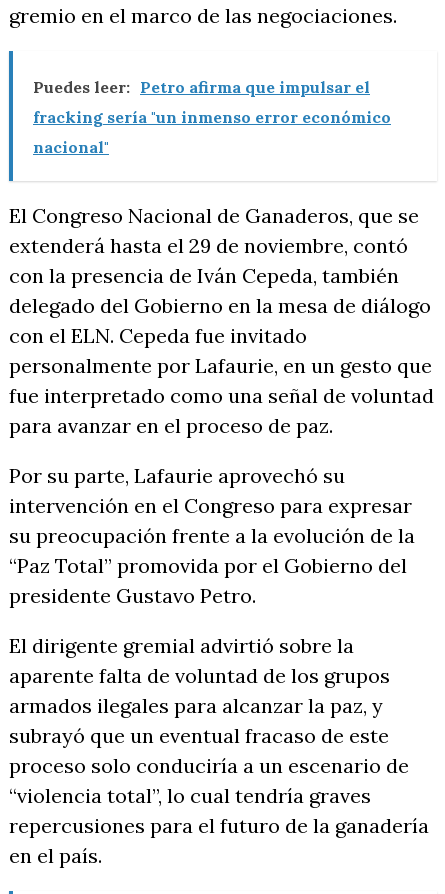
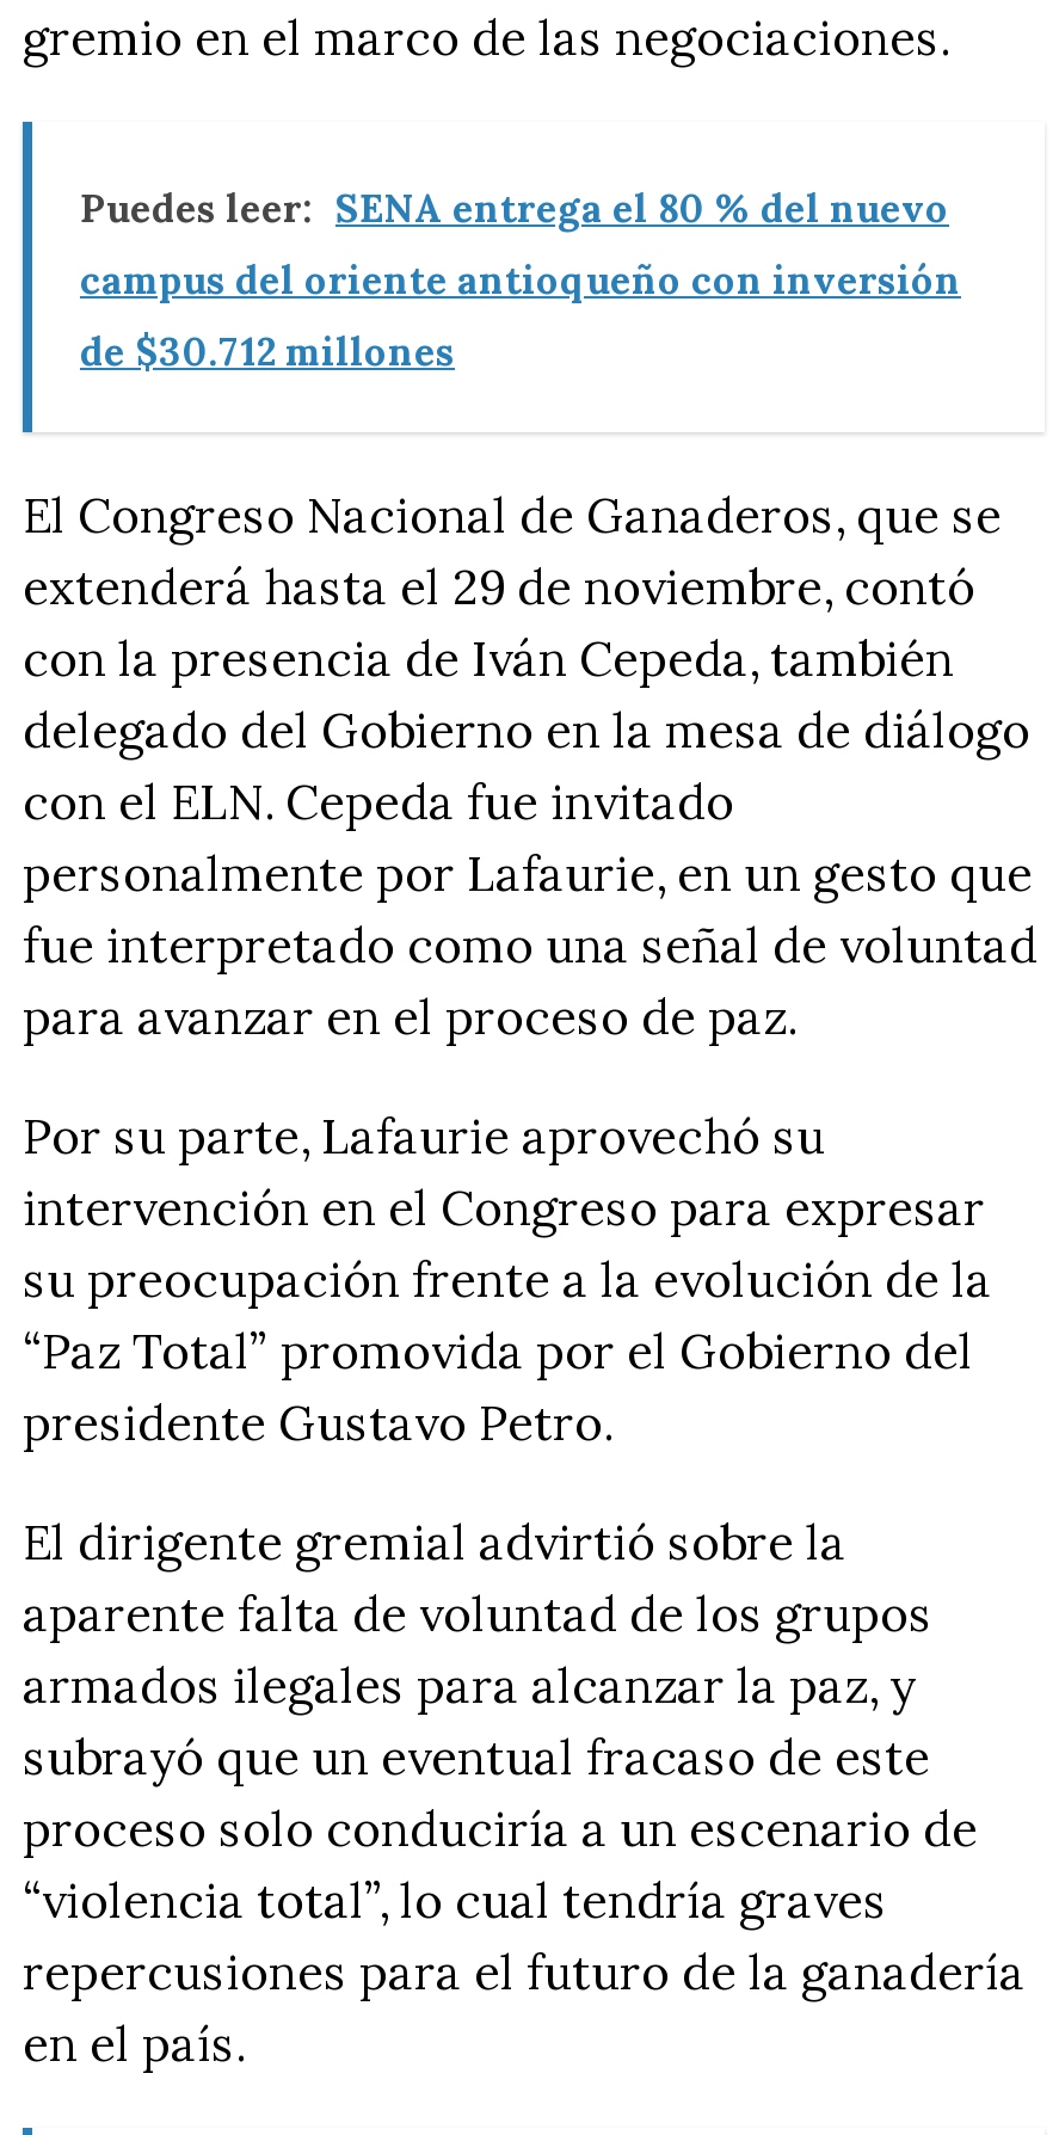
[33,77,370,97] Puedes leer: Petro afirma que impulsar el -> [80,185,949,232] Puedes leer: SENA entrega el 80 % del nuevo
[33,107,391,127] fracking sería "un inmenso error económico -> [80,256,961,304] campus del oriente antioqueño con inversión
[33,137,109,157] nacional" -> [80,328,455,376] de $30.712 millones

